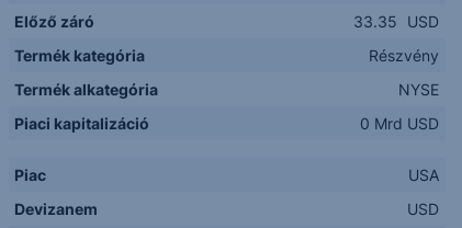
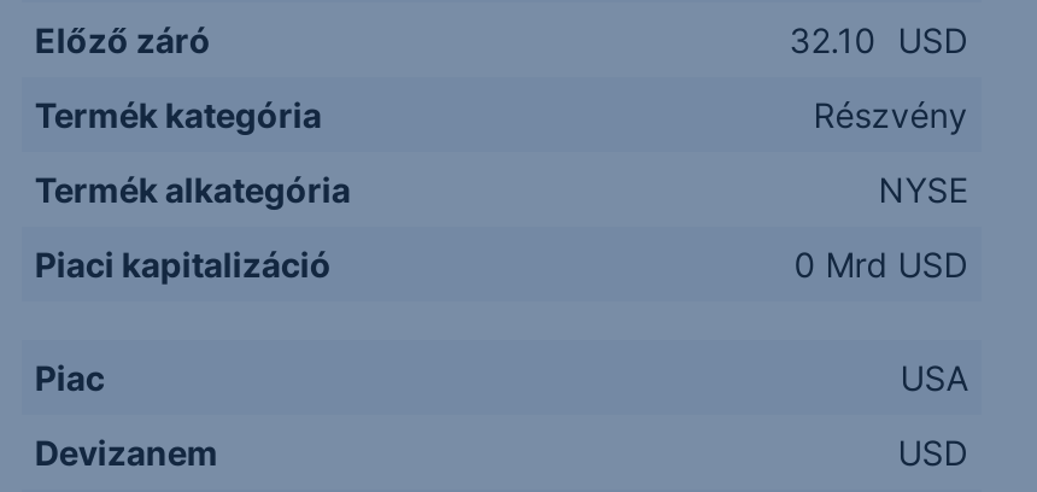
[354,12,439,30] 33.35 USD -> [789,18,968,59] 32.10 USD

